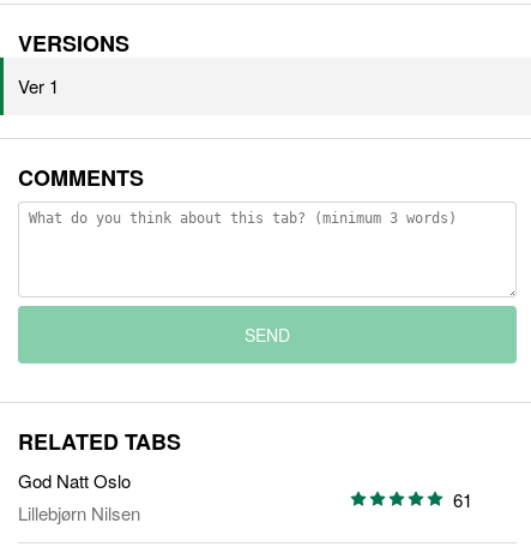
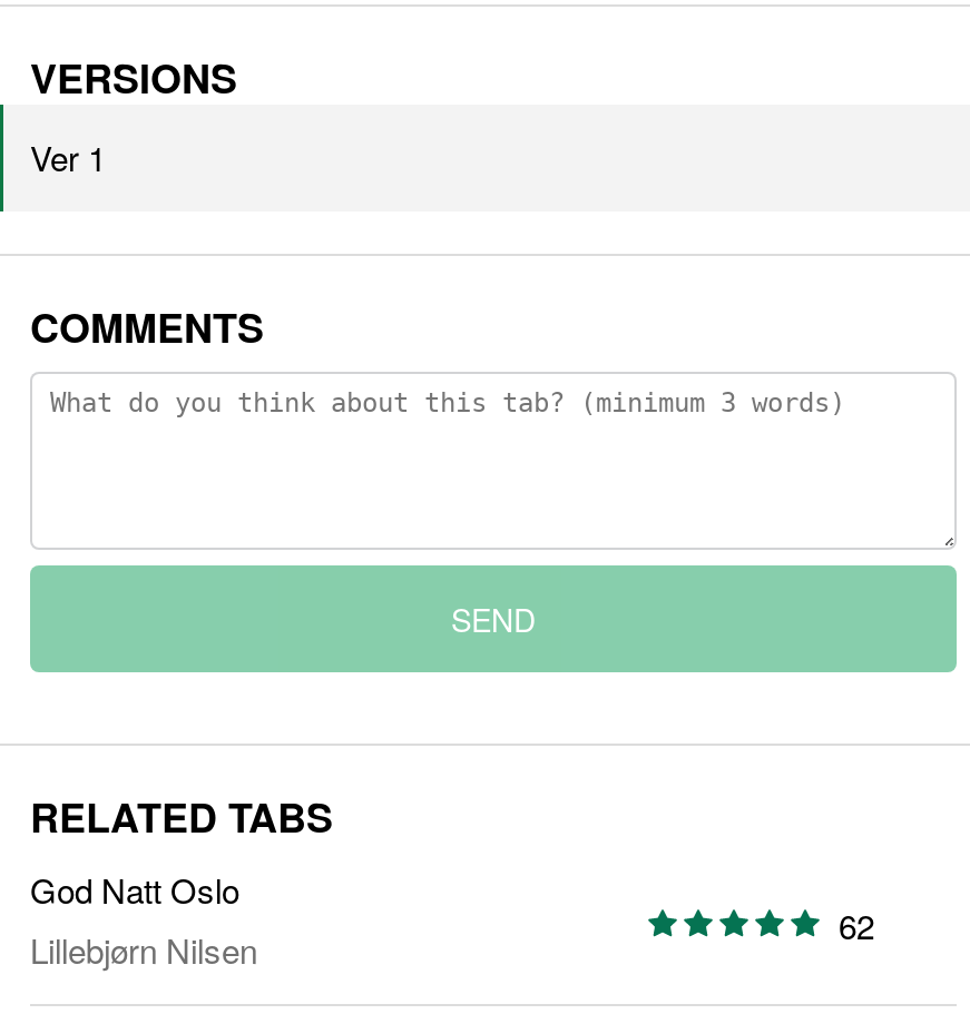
[453,487,472,512] 61 -> [839,901,874,948] 62

